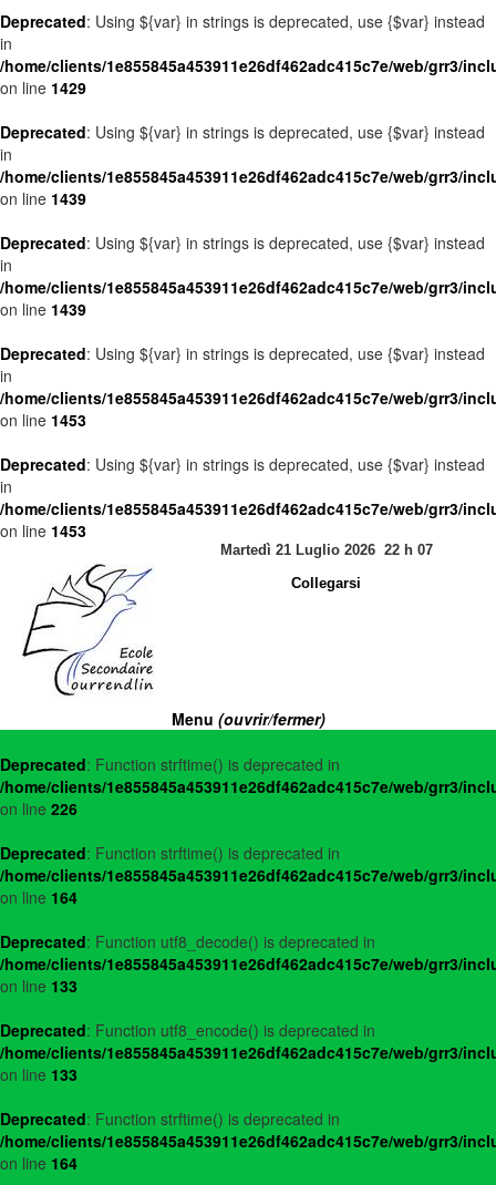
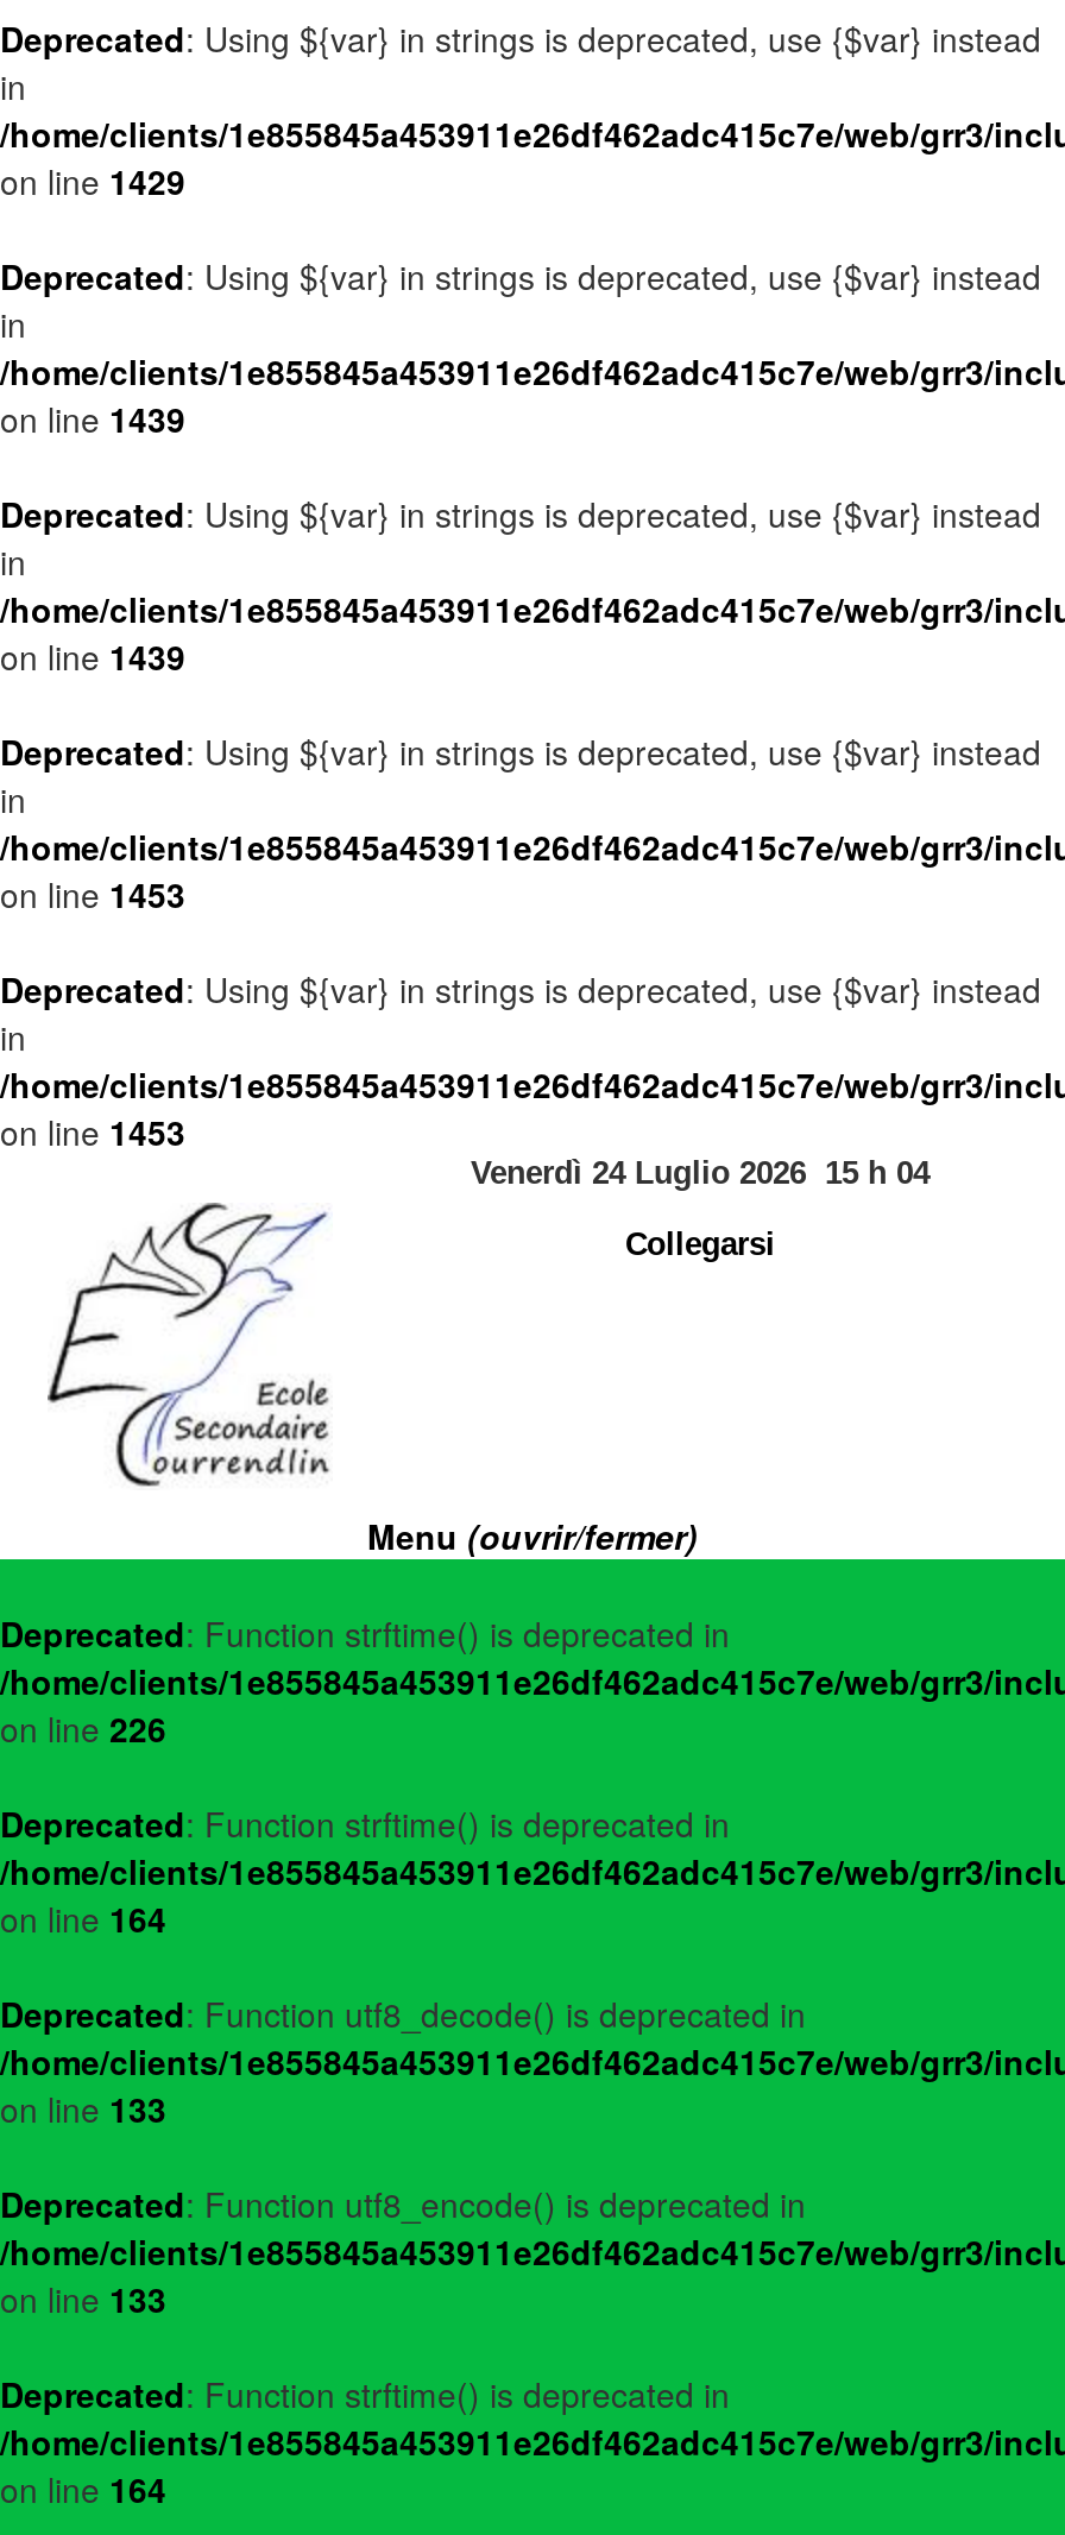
[220,542,432,558] Martedì 21 Luglio 2026 22 h 07 -> [471,1155,929,1191] Venerdì 24 Luglio 2026 15 h 04

